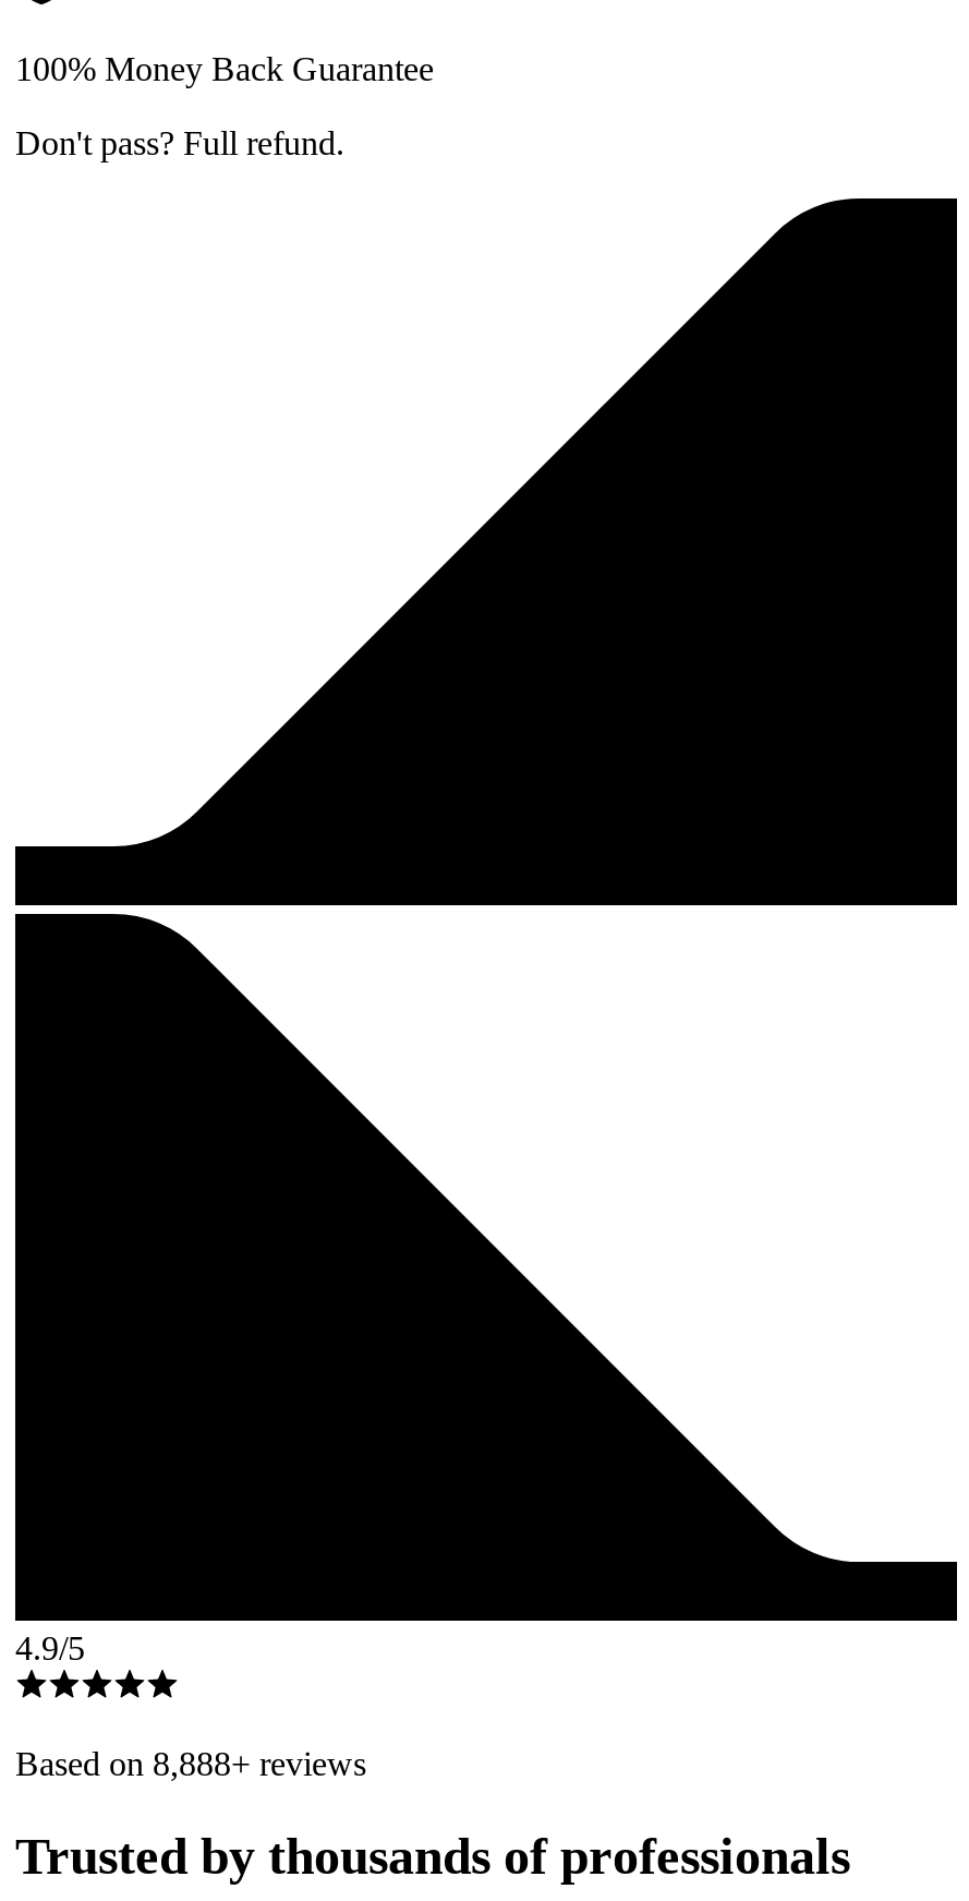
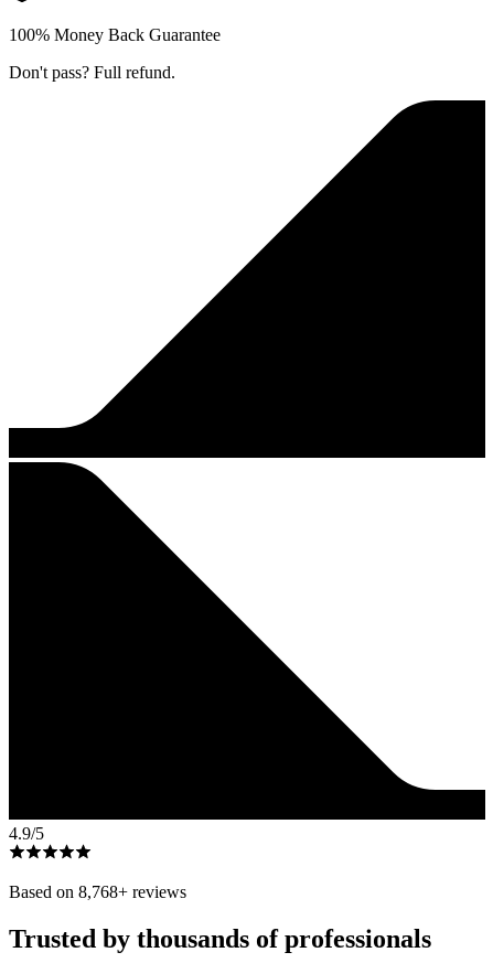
[15,1745,366,1782] Based on 8,888+ reviews -> [9,882,186,901] Based on 8,768+ reviews

